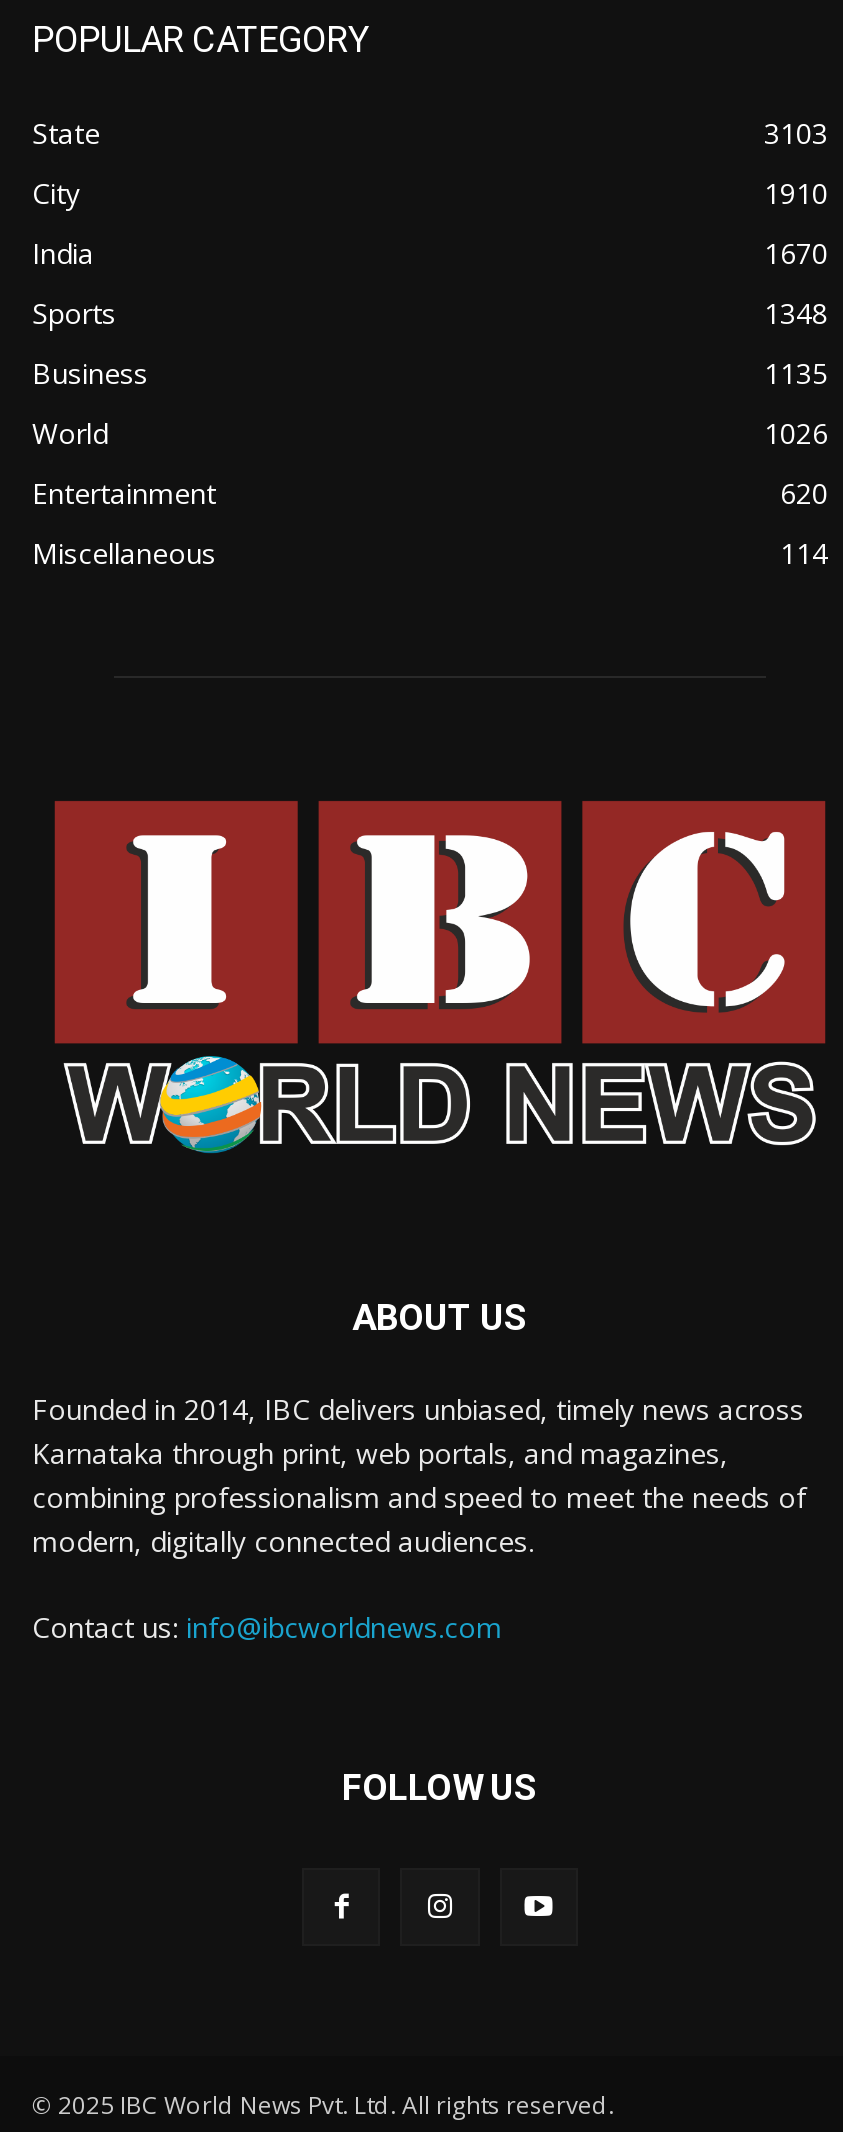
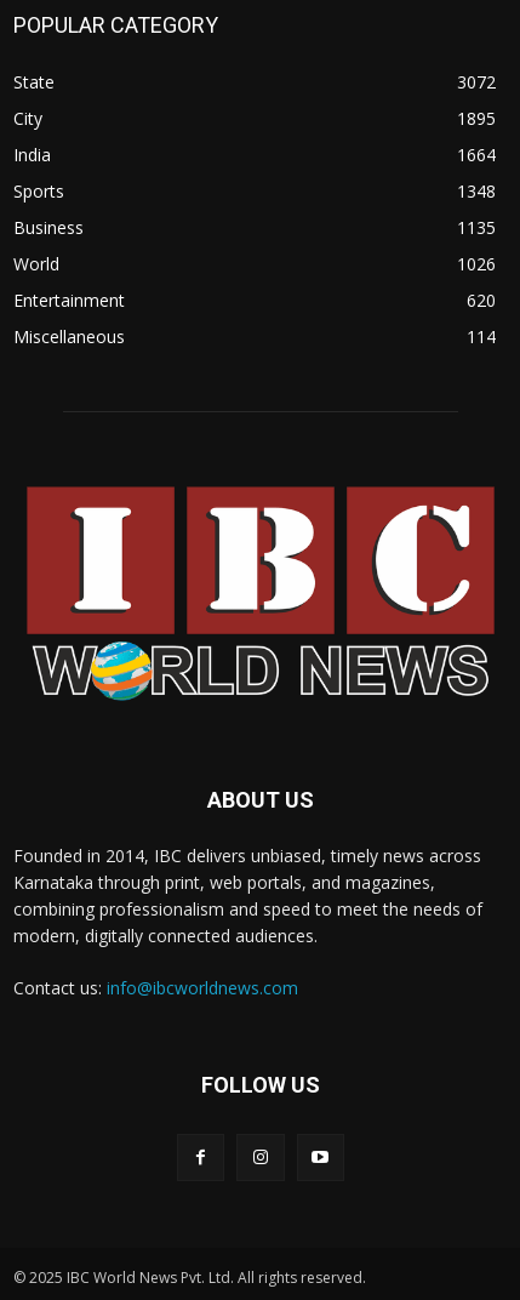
[764,113,828,151] 3103 -> [457,70,496,93] 3072
[764,173,828,211] 1910 -> [457,106,496,129] 1895
[764,233,828,271] 1670 -> [457,142,496,166] 1664

